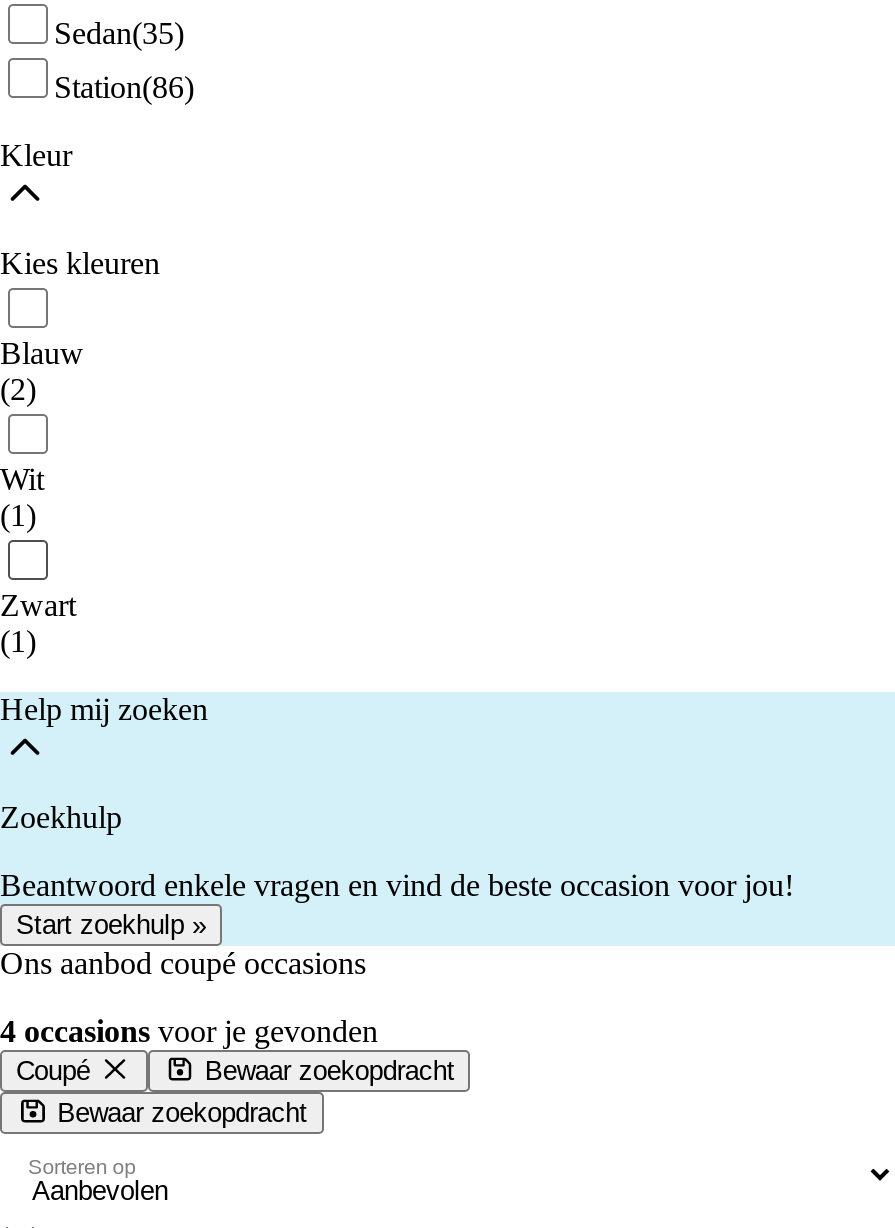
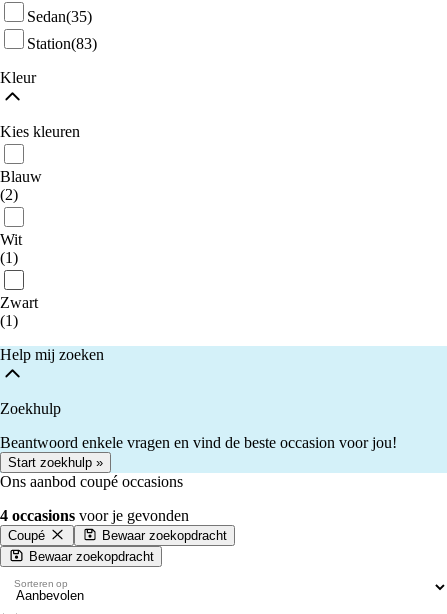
[54,70,194,104] Station(86) -> [27,35,97,52] Station(83)

